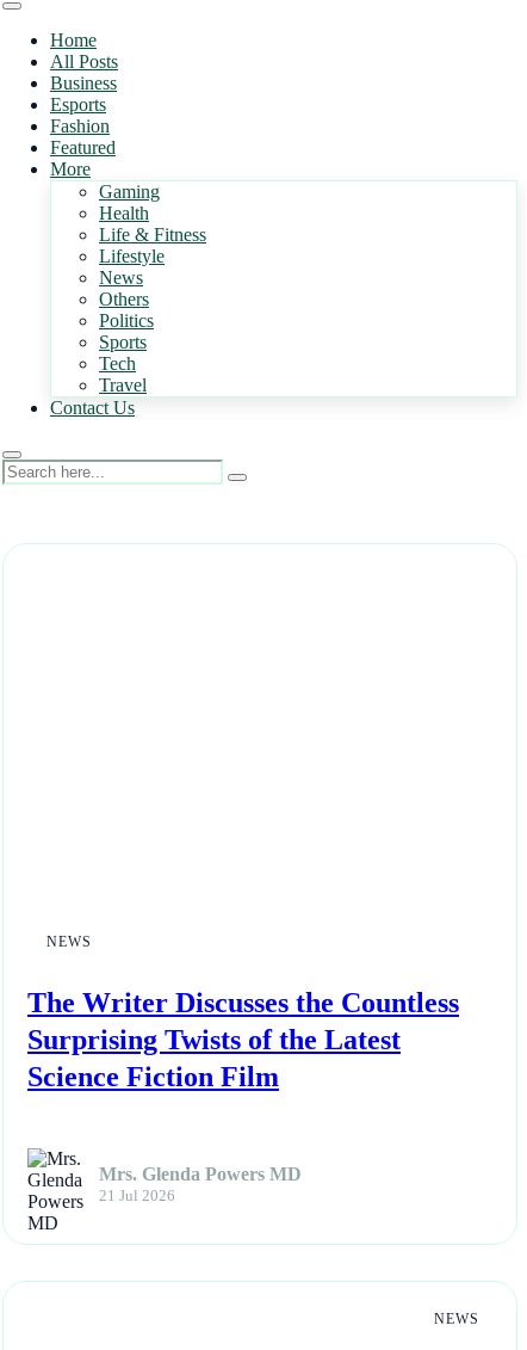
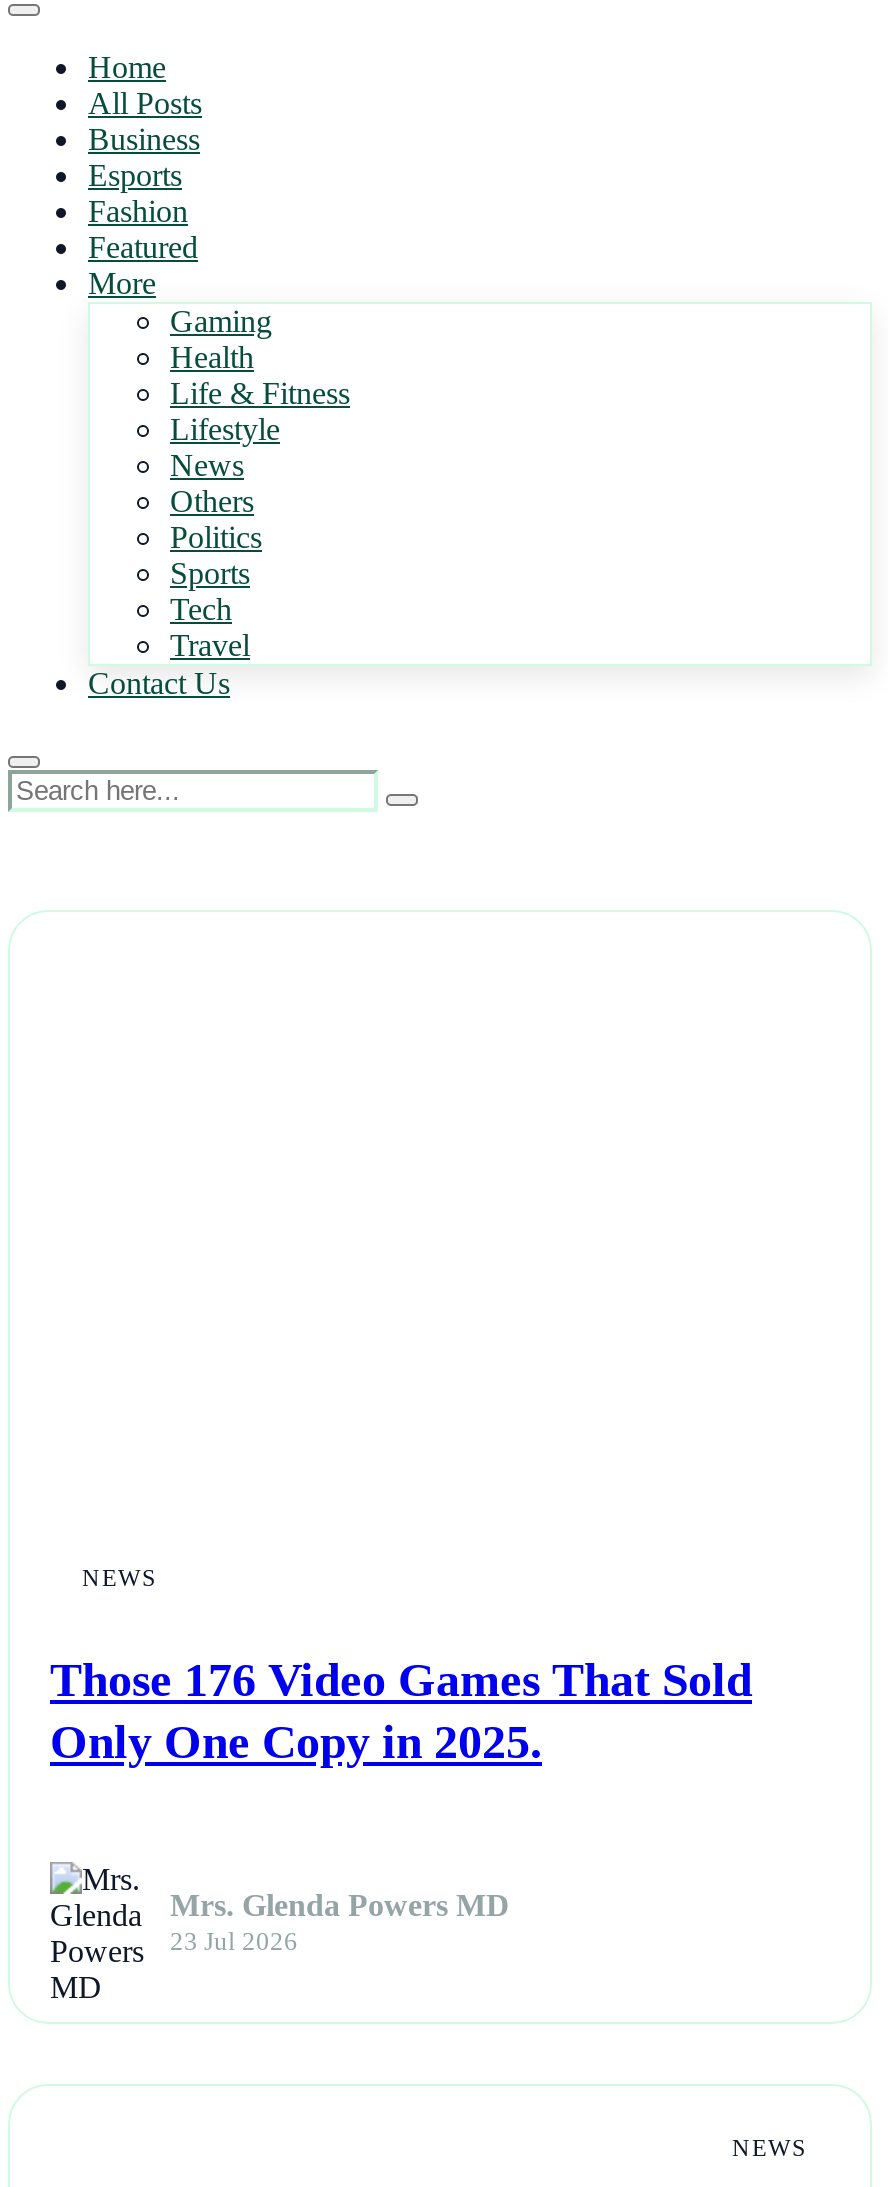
[27,987,459,1092] The Writer Discusses the Countless | Surprising Twists of the Latest | Science Fiction Film -> [50,1654,752,1768] Those 176 Video Games That Sold | Only One Copy in 2025.
[99,1187,175,1204] 21 Jul 2026 -> [170,1927,298,1955] 23 Jul 2026

